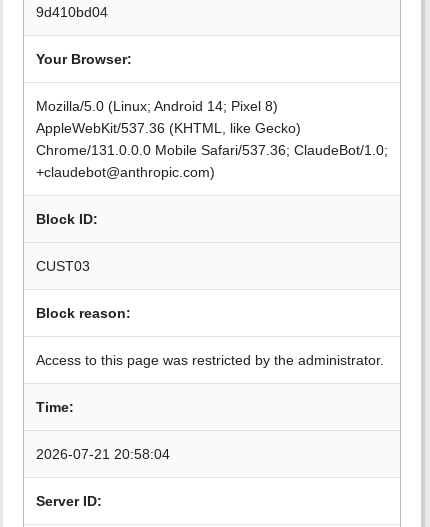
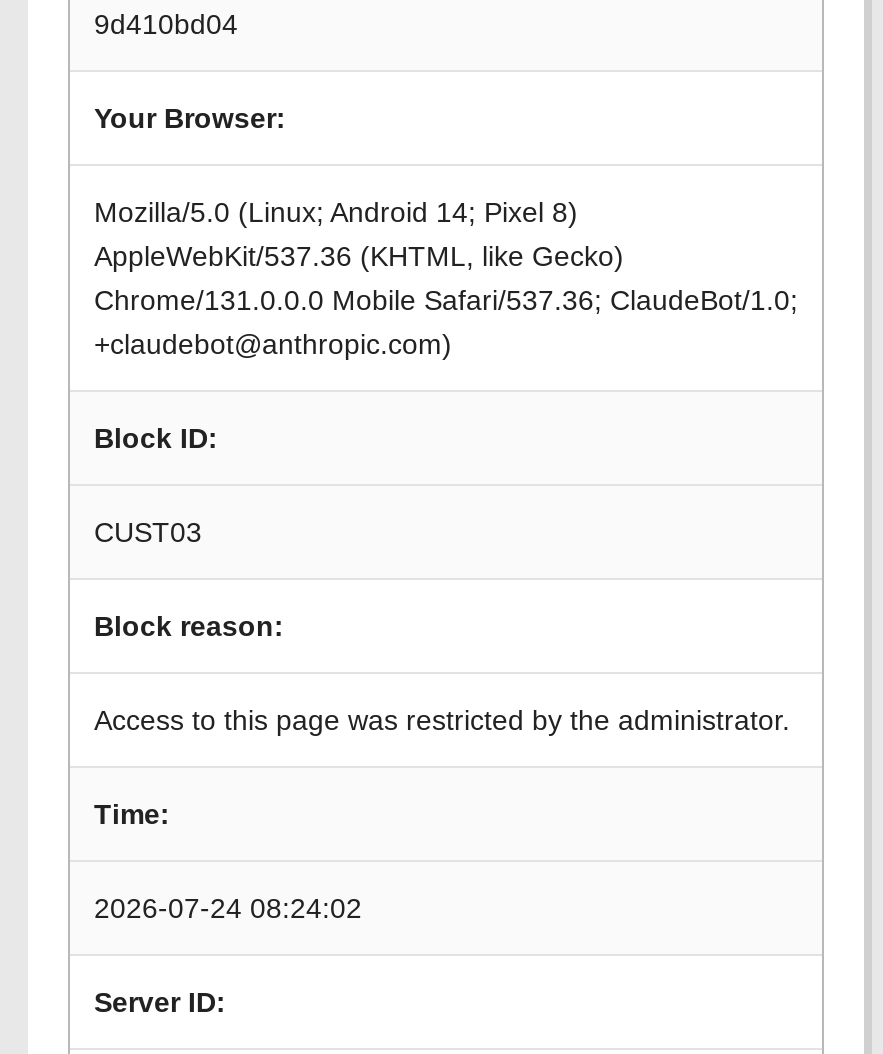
[36,446,170,462] 2026-07-21 20:58:04 -> [94,892,362,924] 2026-07-24 08:24:02

